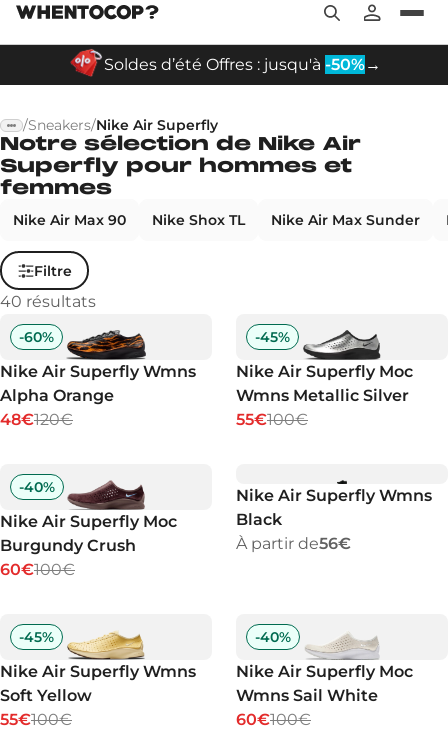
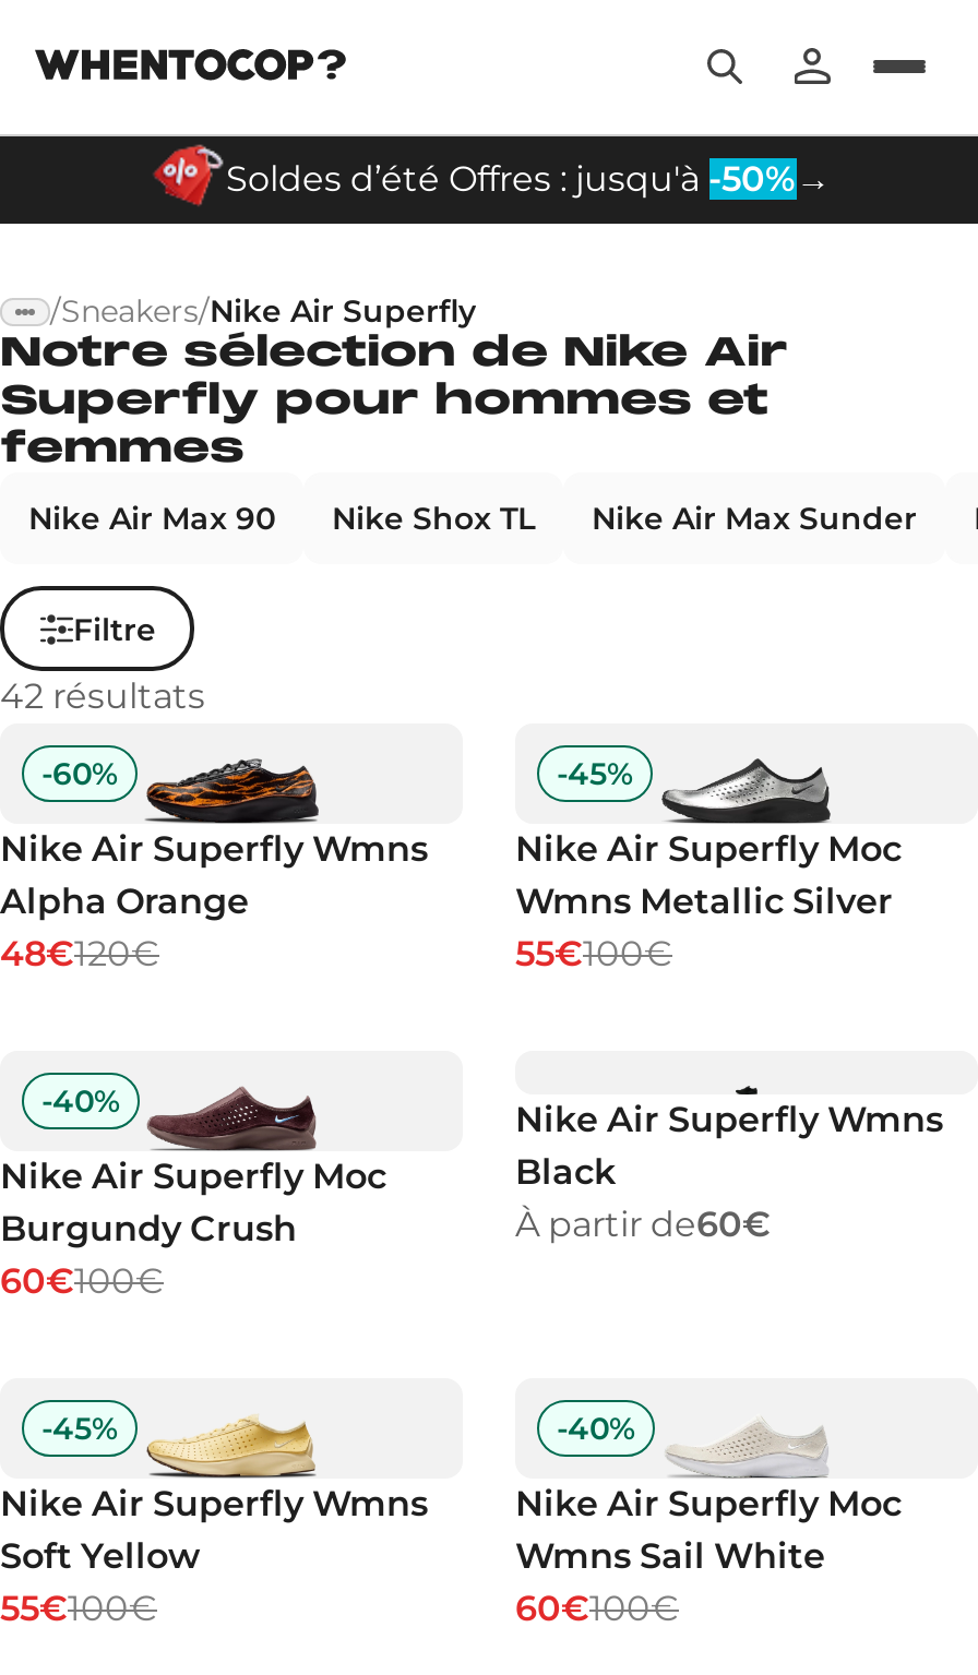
[0,292,96,311] 40 résultats -> [0,675,205,717] 42 résultats
[236,534,351,553] À partir de56€ -> [515,1204,771,1245] À partir de60€

